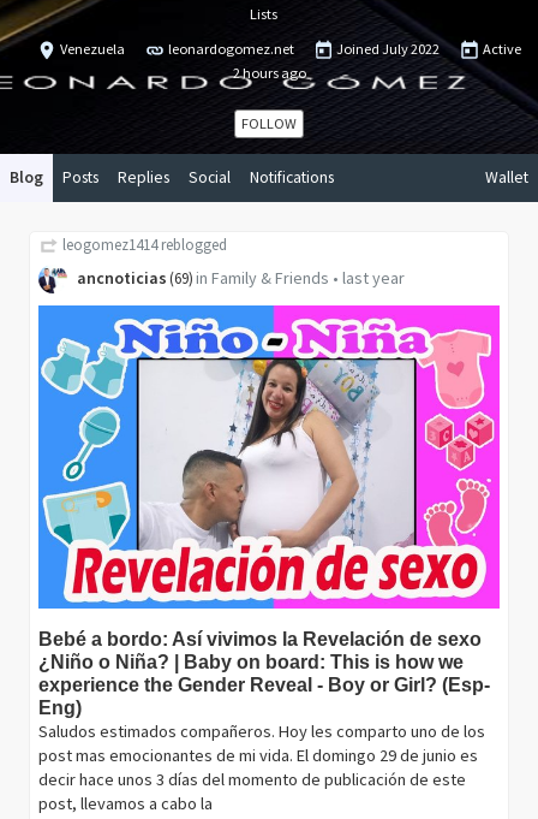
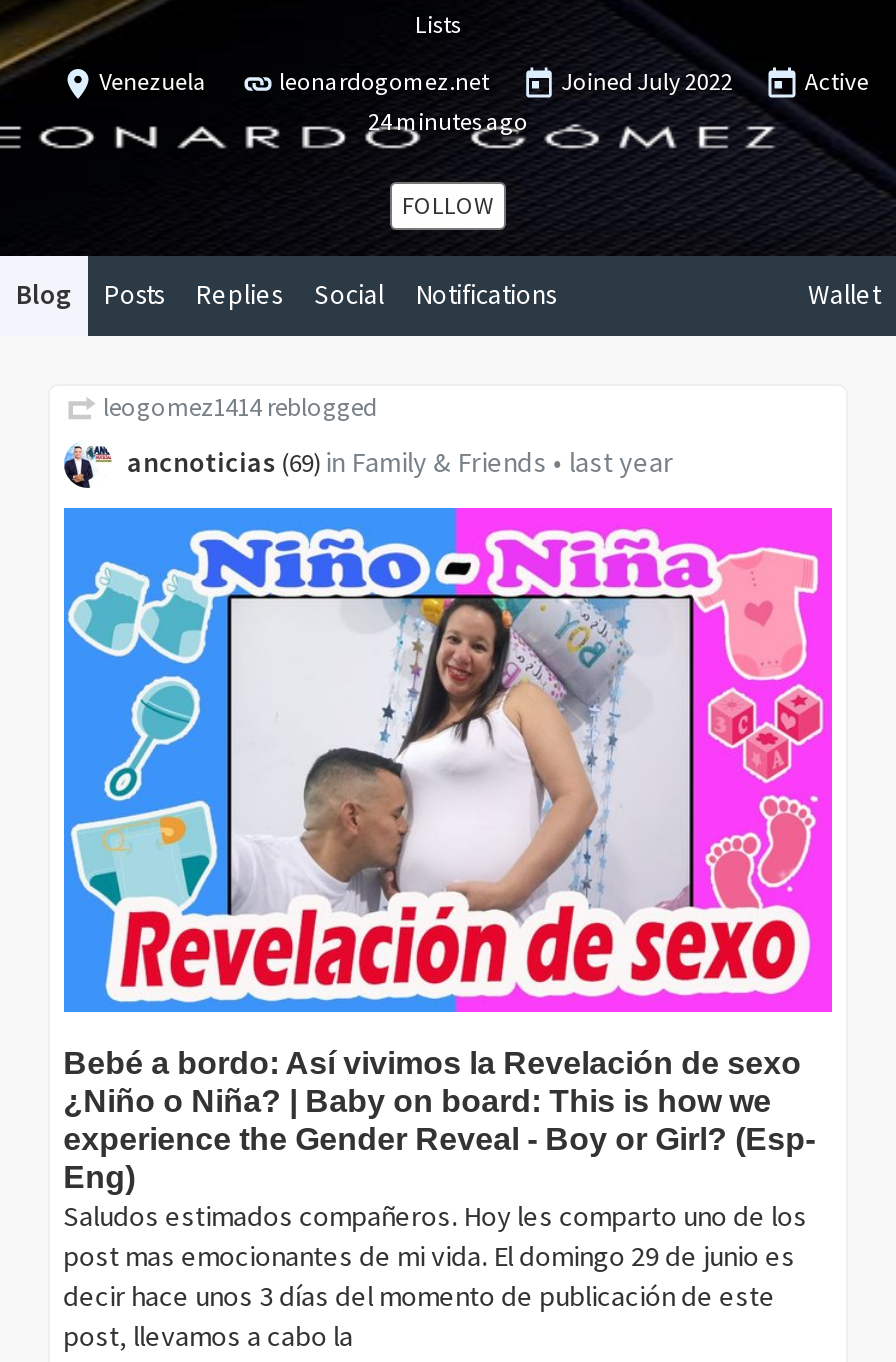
[232,64,306,82] 2 hours ago -> [368,106,528,136] 24 minutes ago

